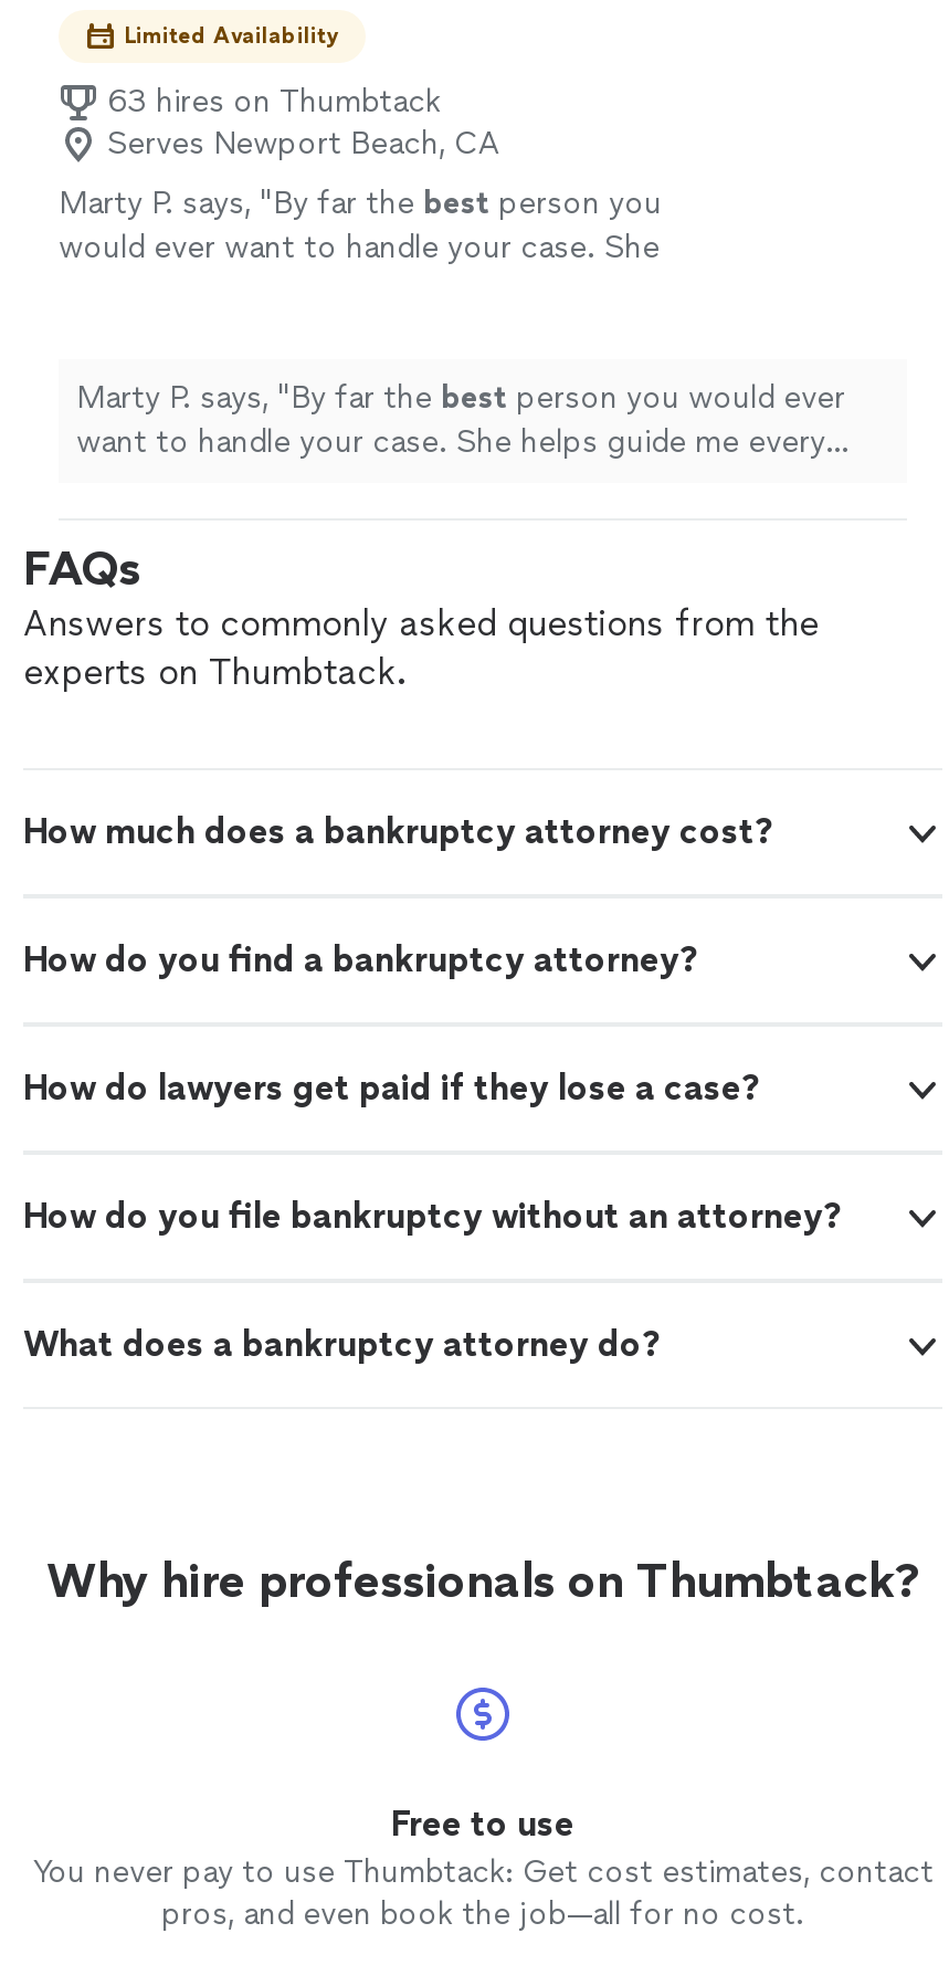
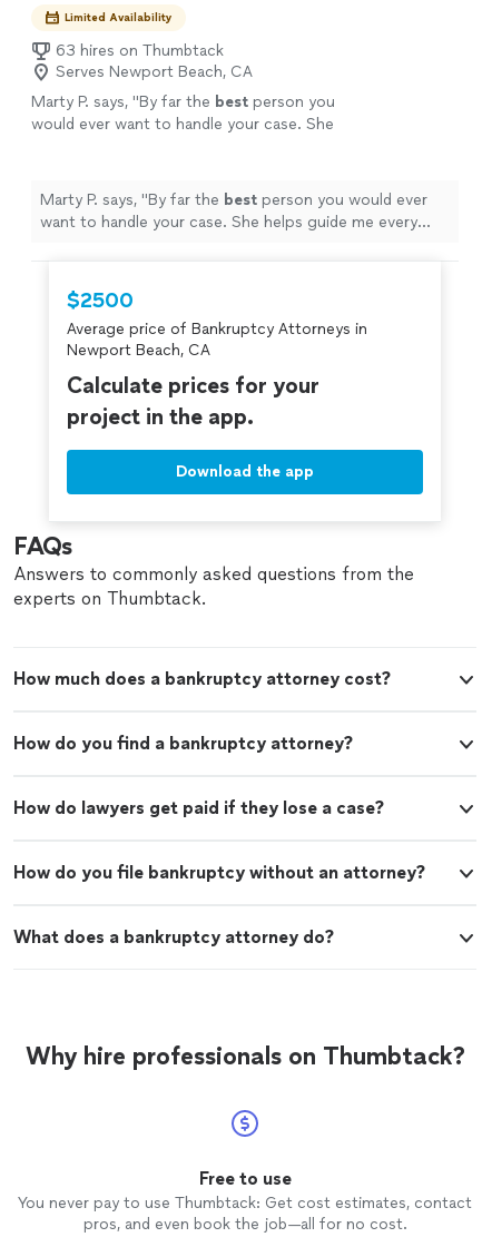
none -> [67,288,367,481] $2500 | Average price of Bankruptcy Attorneys in | Newport Beach, CA | Calculate prices for your | project in the app. | Download the app

